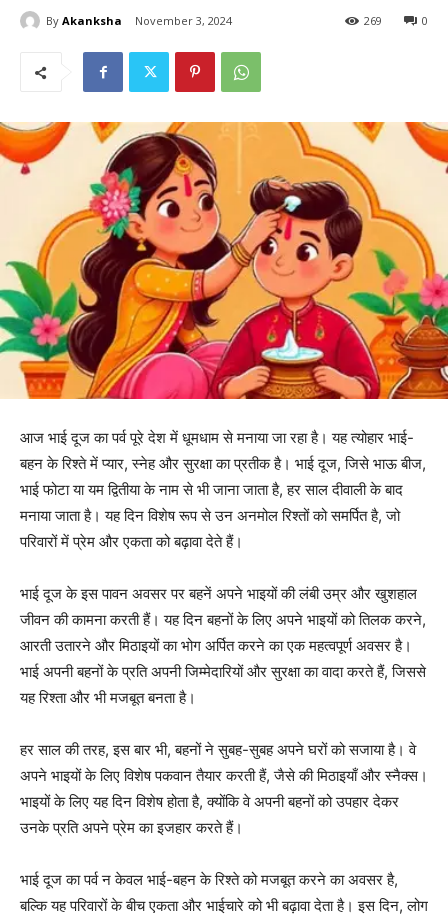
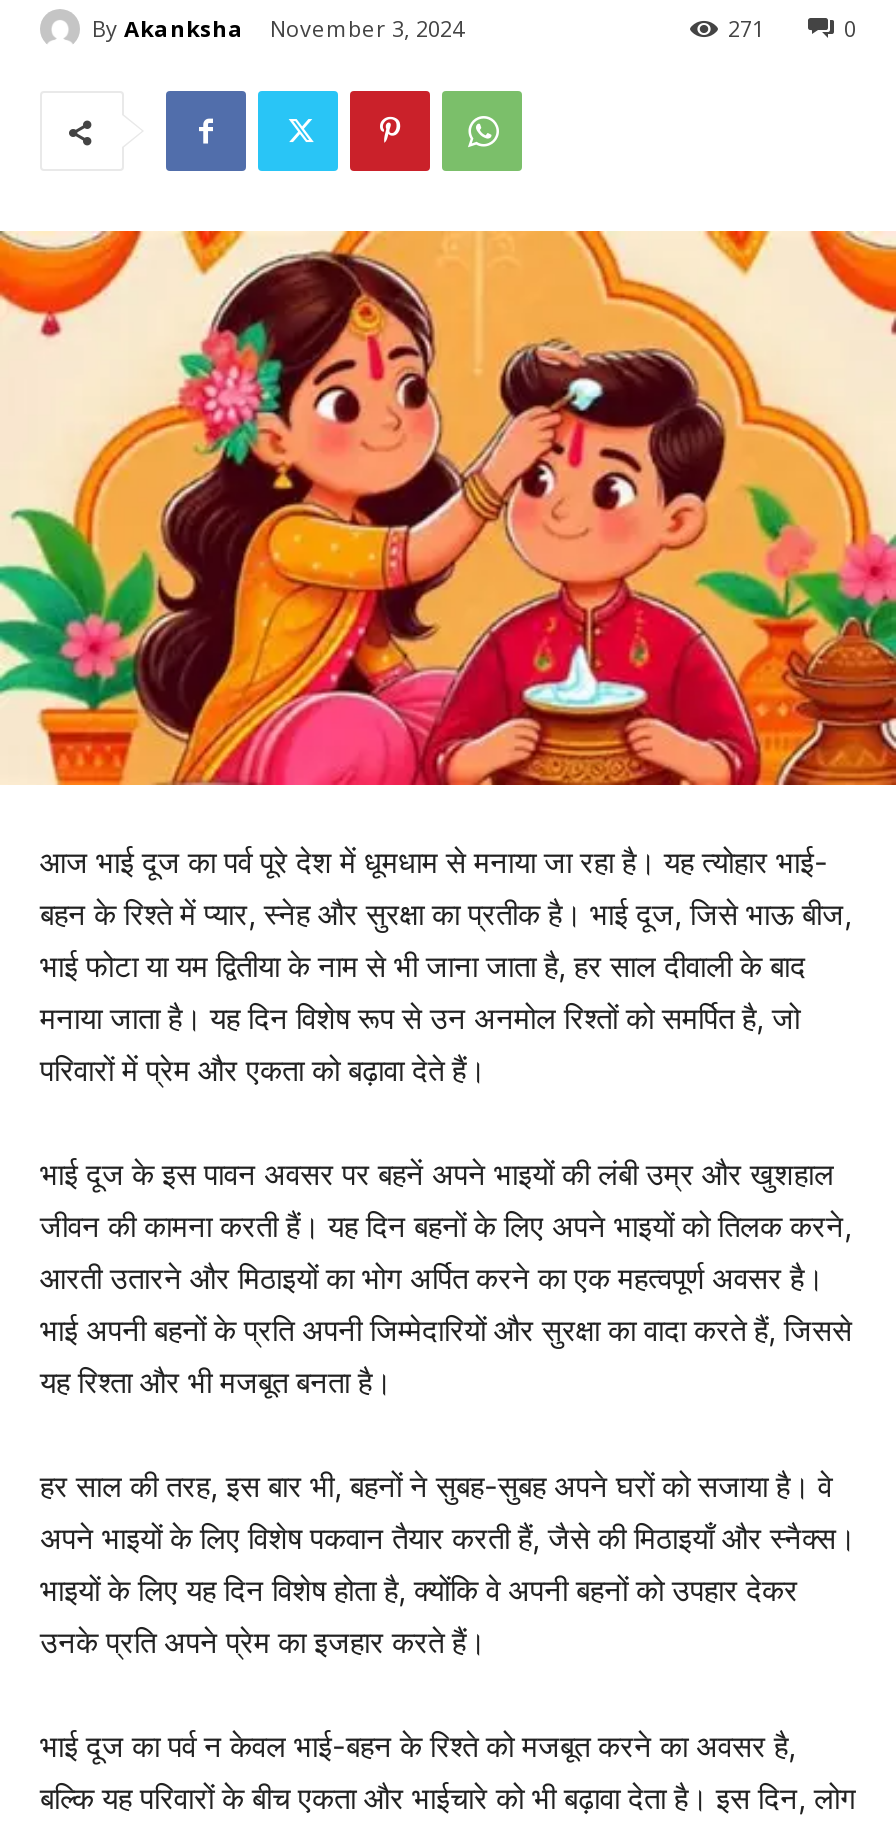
[364,13,382,28] 269 -> [728,13,764,43] 271

